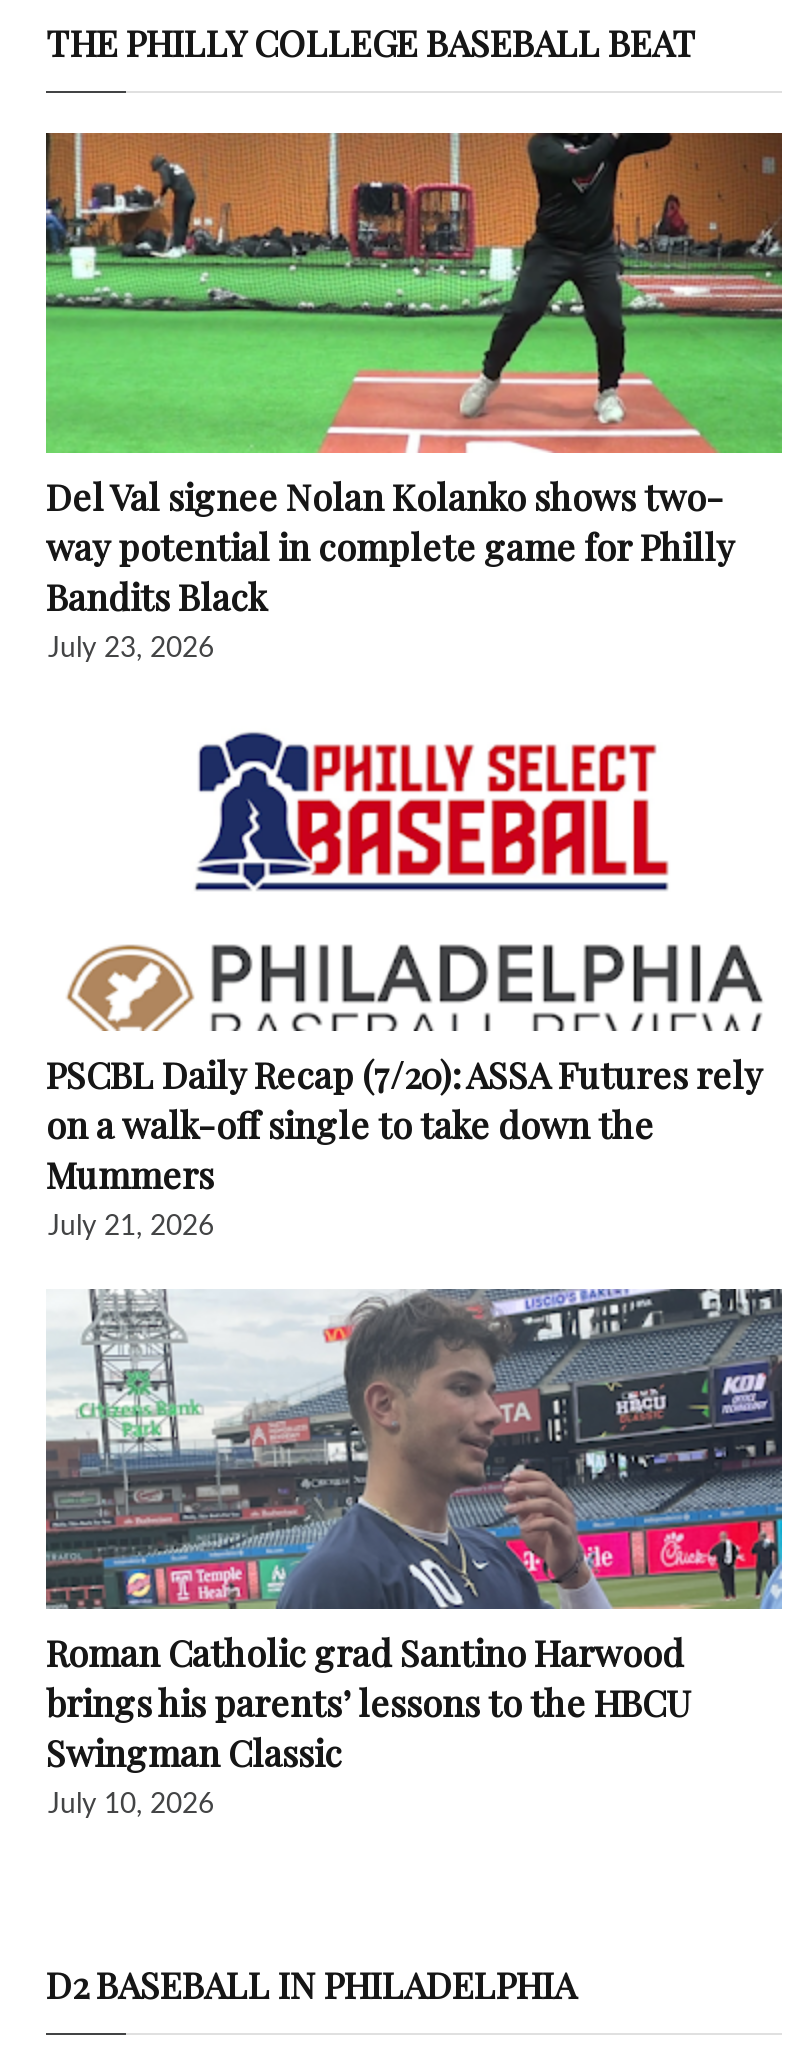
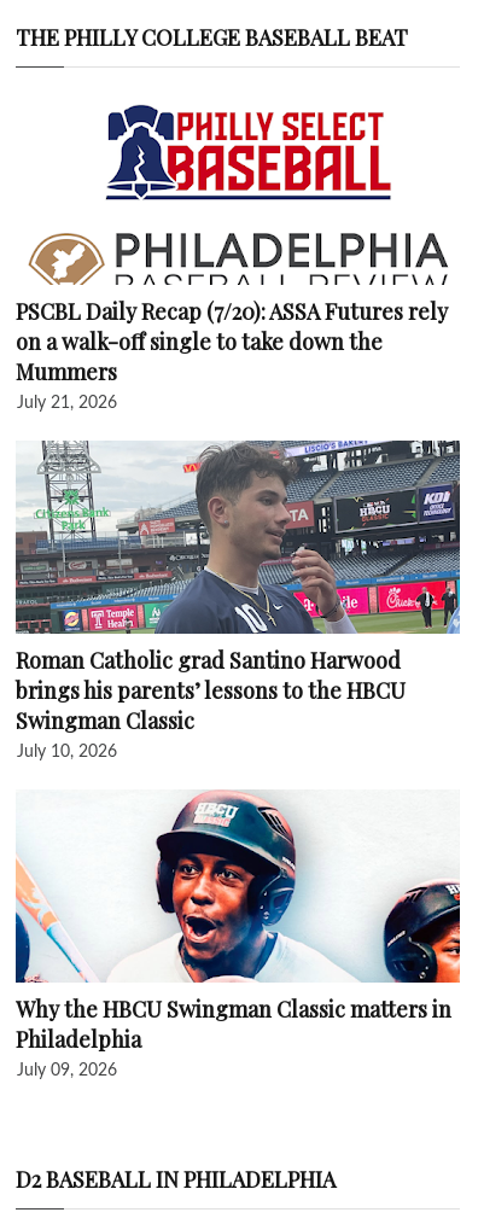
[44,131,784,663] [image] | Del Val signee Nolan Kolanko shows two- | way potential in complete game for Philly | Bandits Black | July 23, 2026 -> none
moved [202,741,636,885] -> [110,110,372,197]: [image]
moved [46,941,762,1819] -> [16,231,448,761]: [image] | PSCBL Daily Recap (7/20): ASSA Futures rely | on a walk-off single to take down the | ... | Swingman Classic | July 10, 2026
none -> [14,859,88,984] [image]
none -> [16,789,461,1079] [image] | Why the HBCU Swingman Classic matters in | Philadelphia | July 09, 2026

